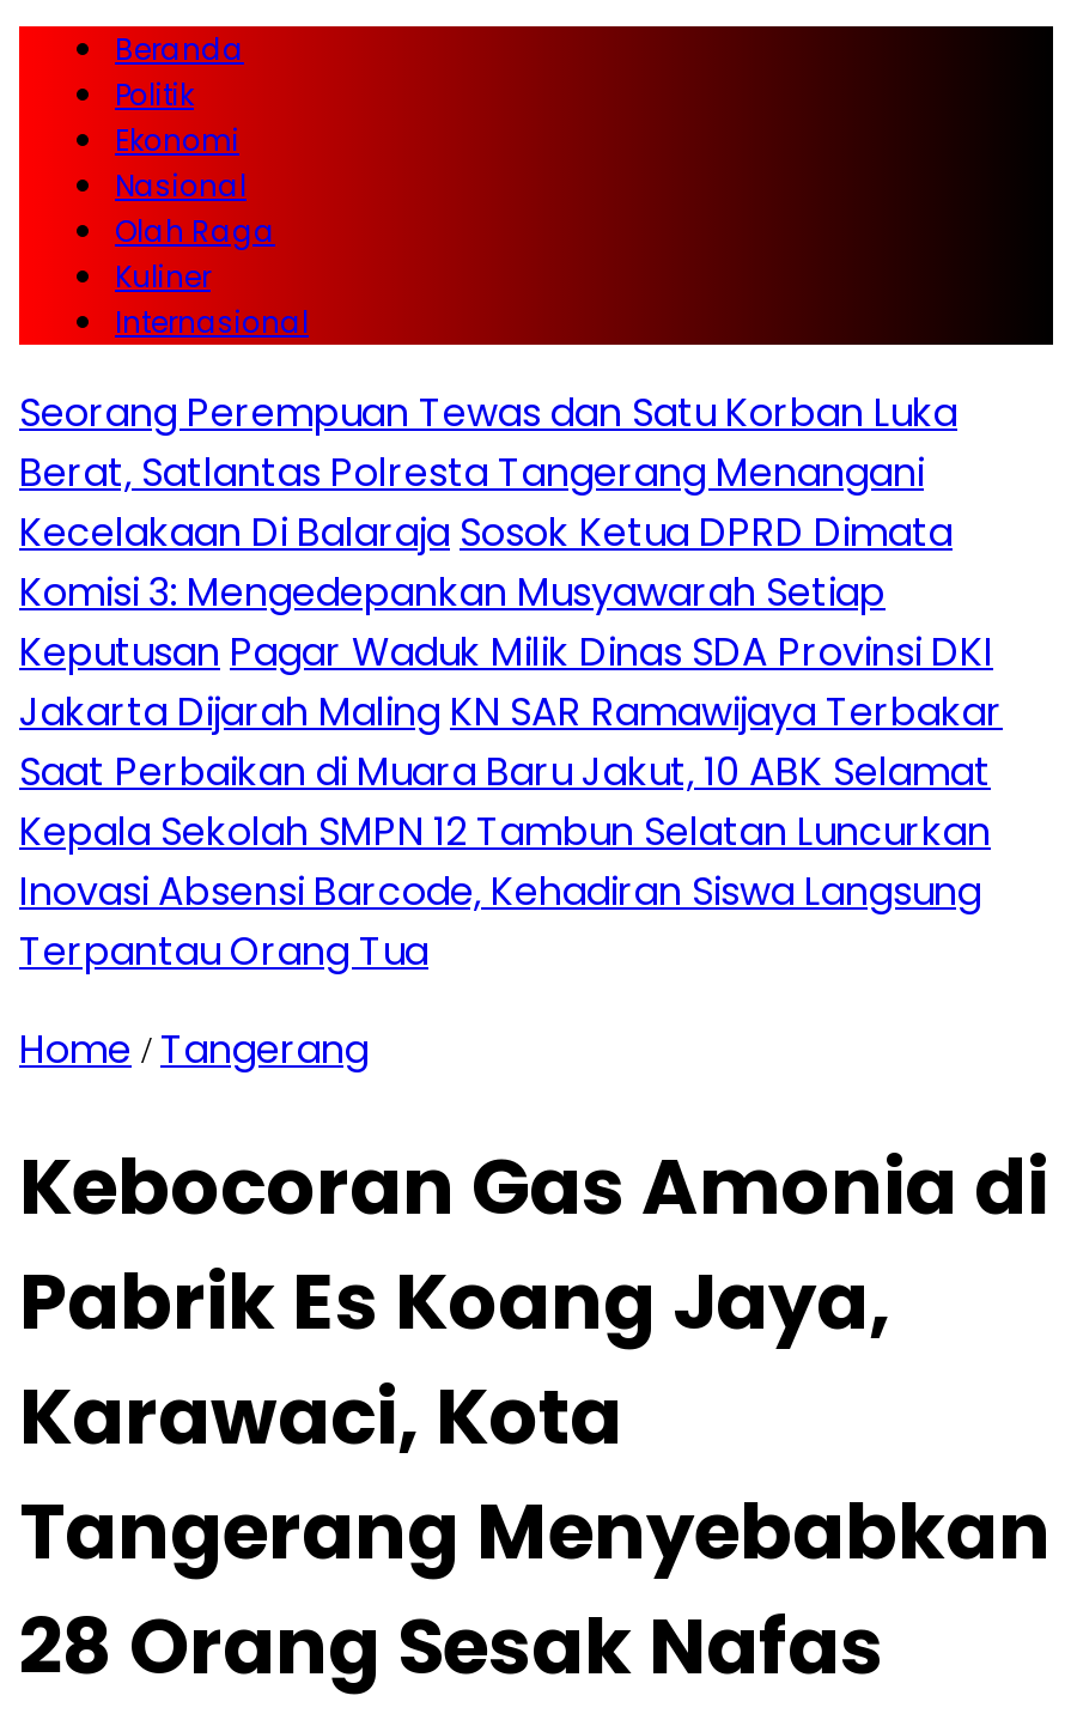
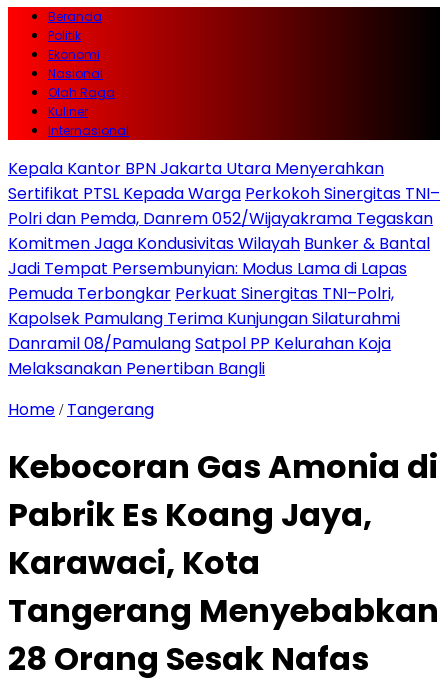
[19,385,1003,979] Seorang Perempuan Tewas dan Satu Korban Luka | Berat, Satlantas Polresta Tangerang Menangani | Kecelakaan Di Balaraja Sosok Ketua DPRD Dimata | Komisi 3: Mengedepankan Musyawarah Setiap | Keputusan Pagar Waduk Milik Dinas SDA Provinsi DKI | Jakarta Dijarah Maling KN SAR Ramawijaya Terbakar | Saat Perbaikan di Muara Baru Jakut, 10 ABK Selamat | Kepala Sekolah SMPN 12 Tambun Selatan Luncurkan | Inovasi Absensi Barcode, Kehadiran Siswa Langsung | Terpantau Orang Tua -> [8,157,440,380] Kepala Kantor BPN Jakarta Utara Menyerahkan | Sertifikat PTSL Kepada Warga Perkokoh Sinergitas TNI– | Polri dan Pemda, Danrem 052/Wijayakrama Tegaskan | Komitmen Jaga Kondusivitas Wilayah Bunker & Bantal | Jadi Tempat Persembunyian: Modus Lama di Lapas | Pemuda Terbongkar Perkuat Sinergitas TNI–Polri, | Kapolsek Pamulang Terima Kunjungan Silaturahmi | Danramil 08/Pamulang Satpol PP Kelurahan Koja | Melaksanakan Penertiban Bangli

